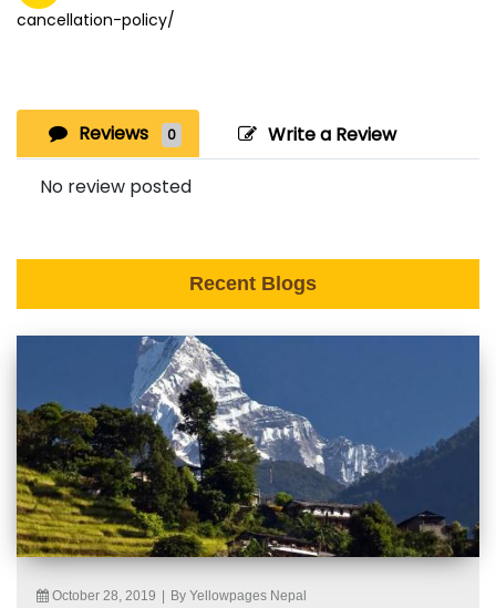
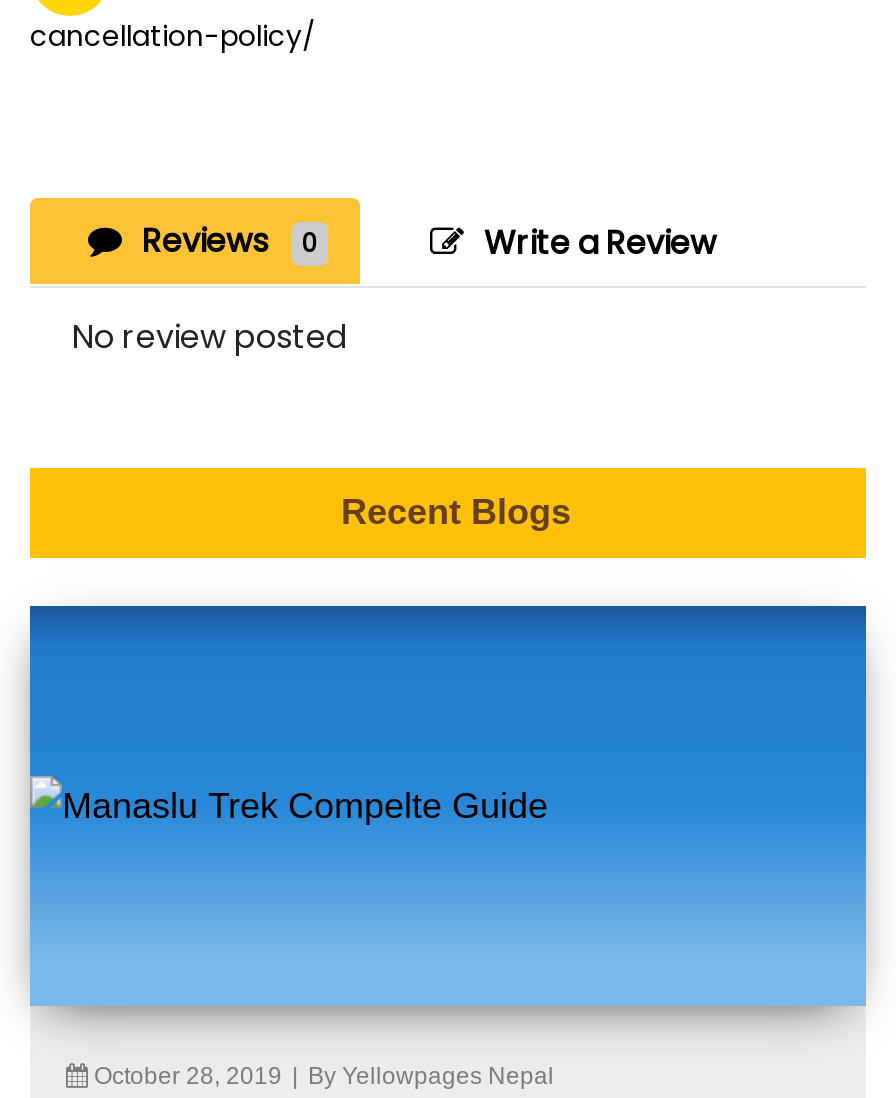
[15,336,480,558] [image] -> [28,606,868,1006] [image]

